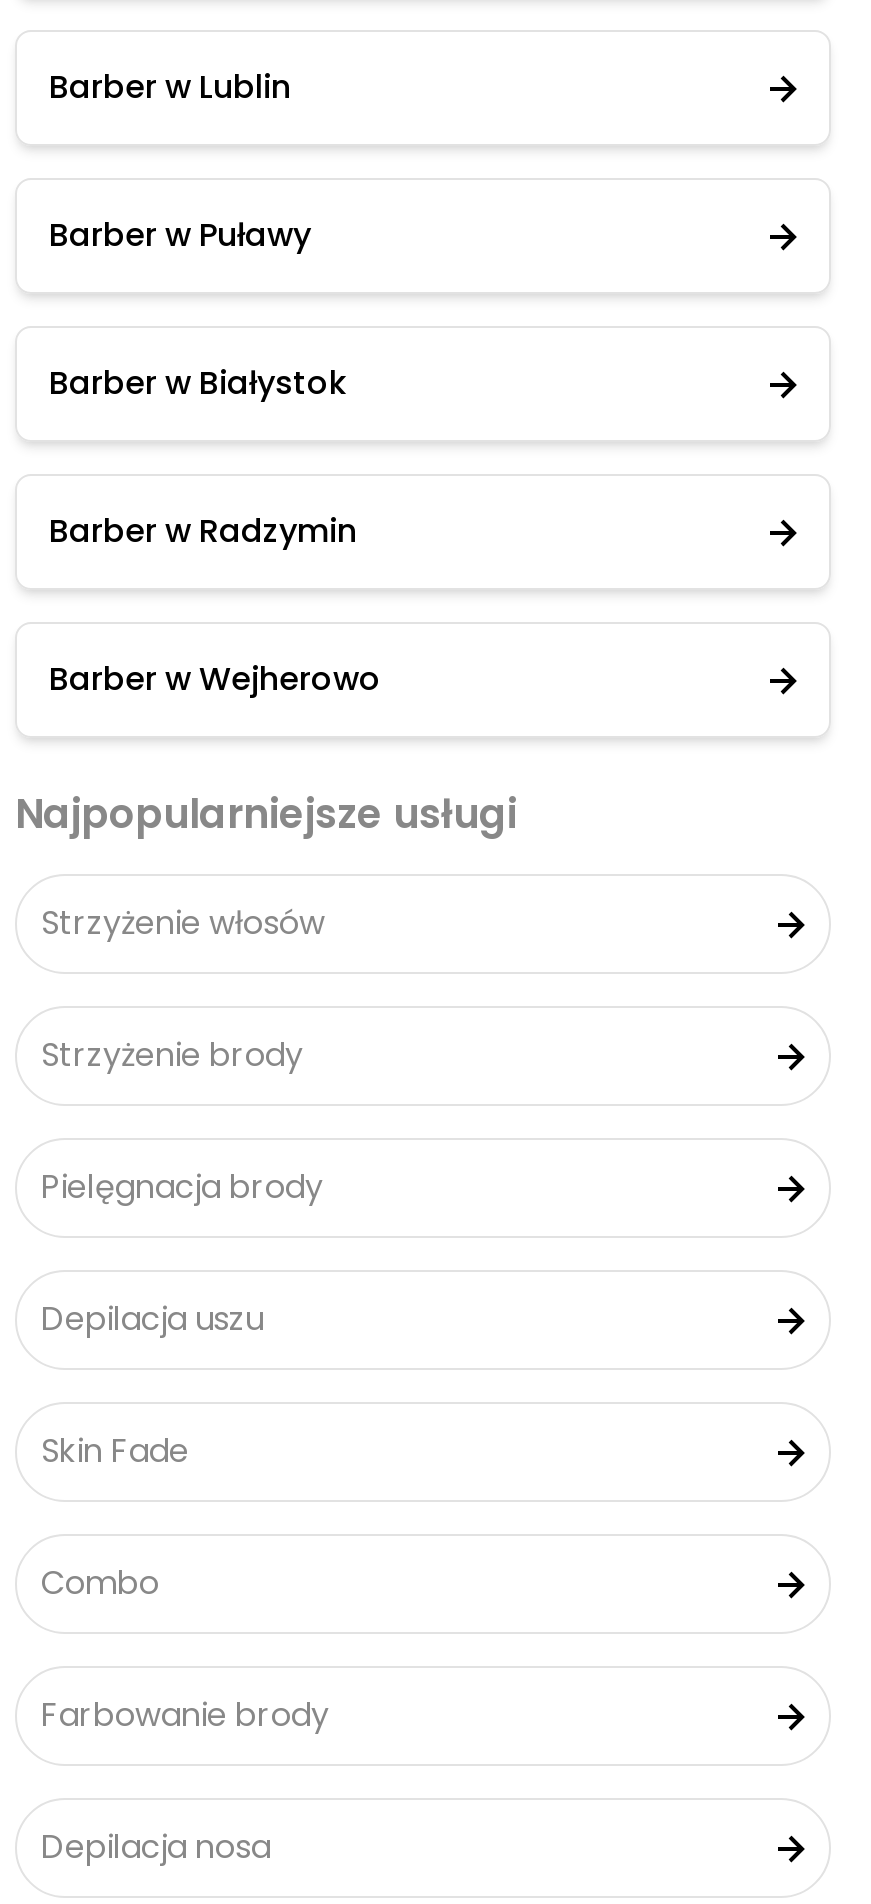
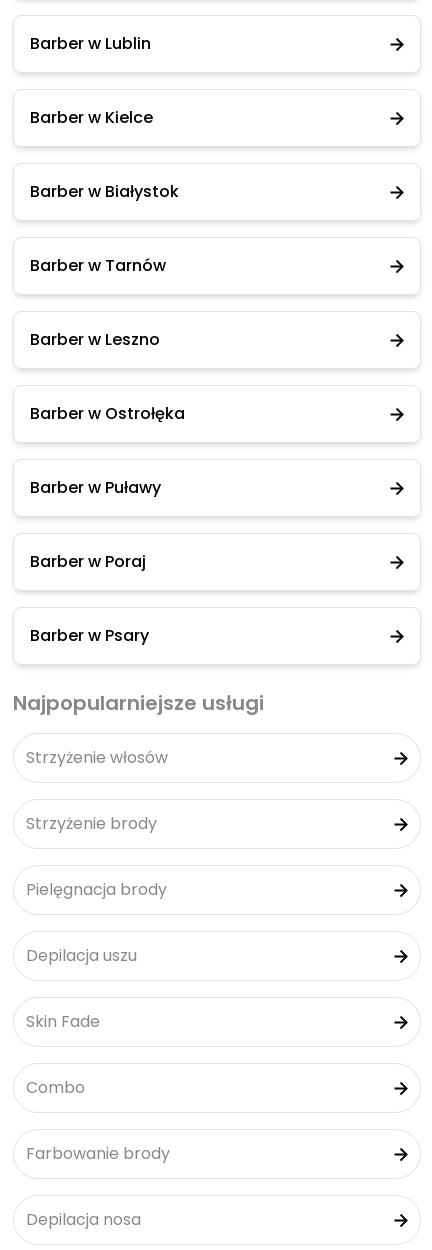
none -> [30,106,153,129] Barber w Kielce
moved [49,212,311,258] -> [30,476,161,499]: Barber w Puławy
[49,508,381,702] Barber w Radzymin | Barber w Wejherowo -> [30,254,185,647] Barber w Tarnów | Barber w Leszno | Barber w Ostrołęka | Barber w Poraj | Barber w Psary

